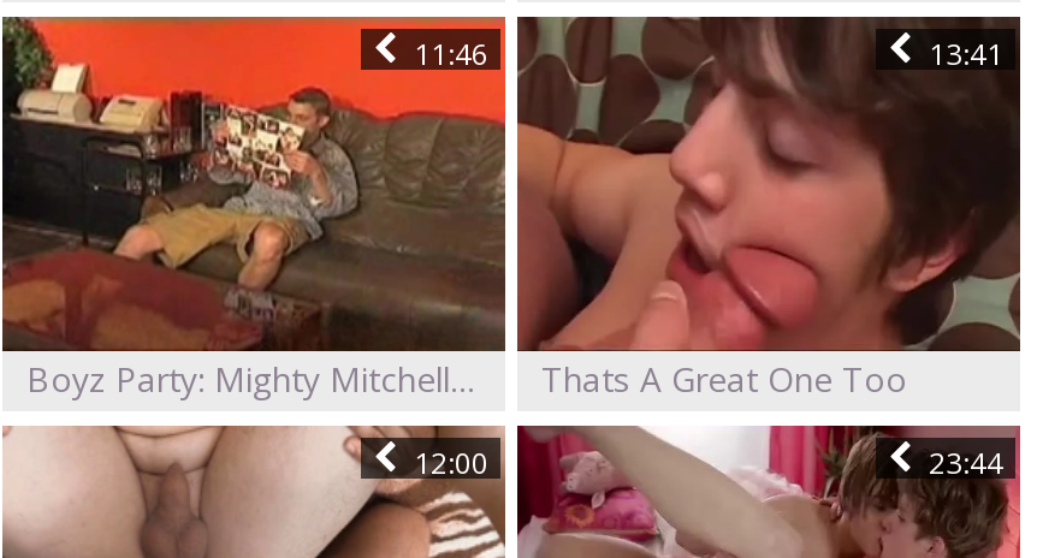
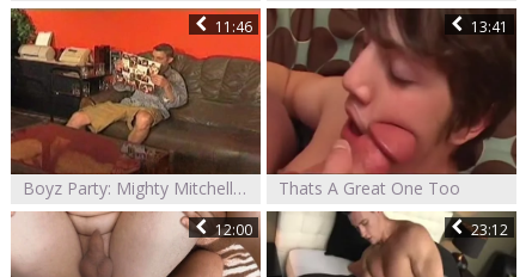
[929,443,1003,484] 23:44 -> [471,220,508,240] 23:12

